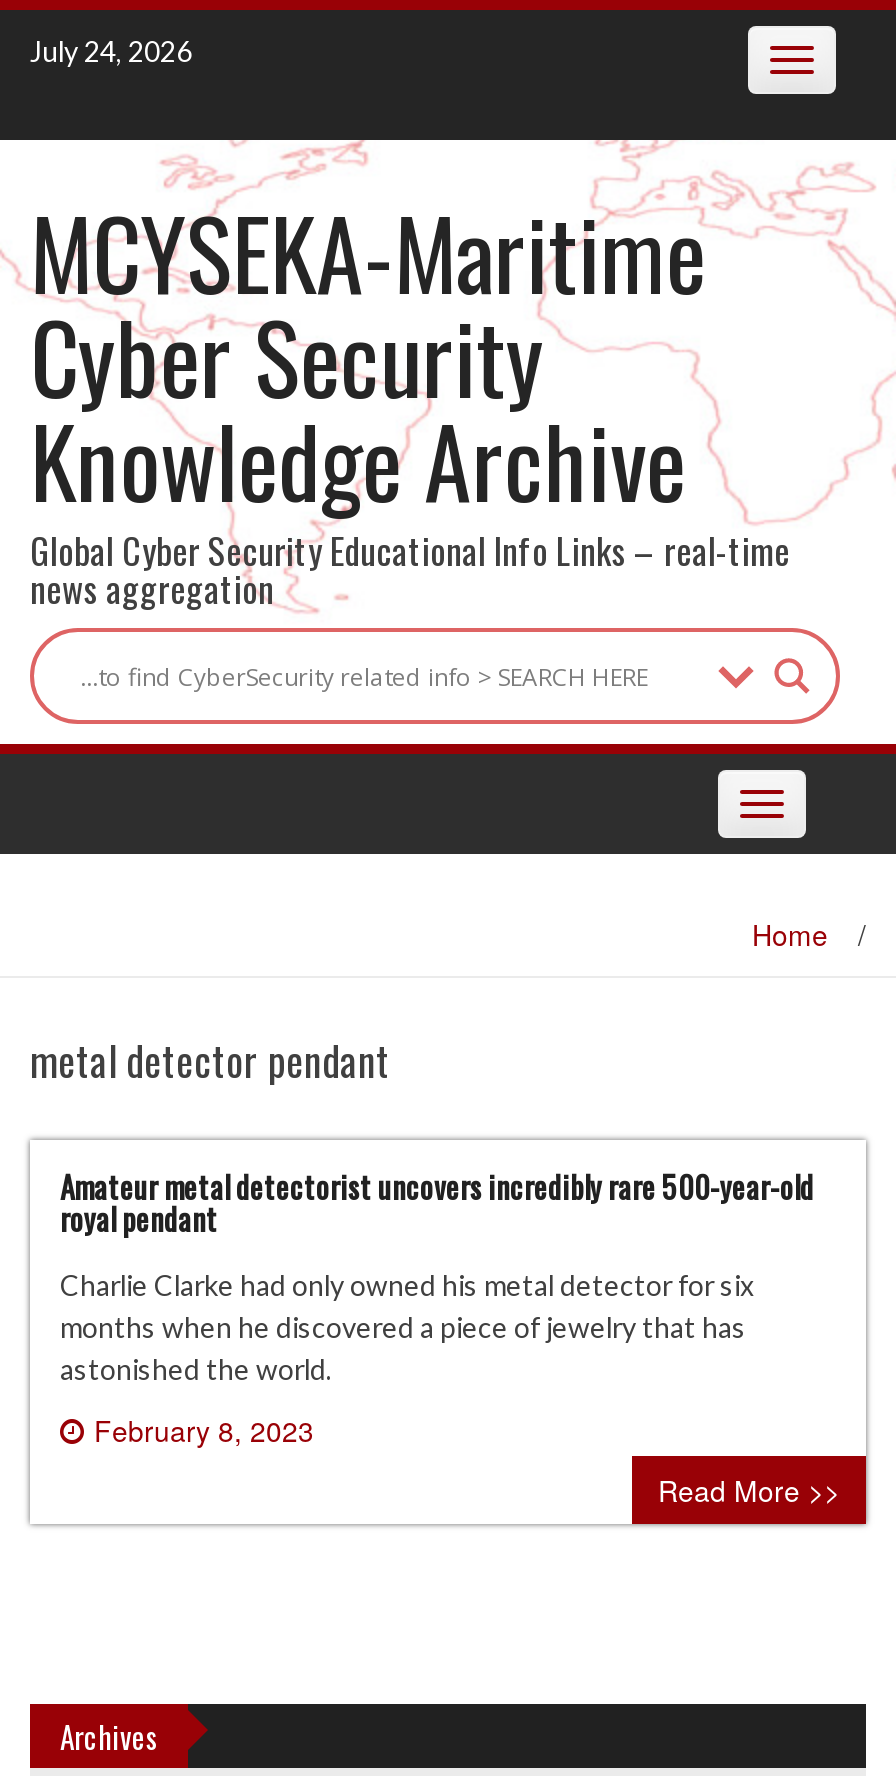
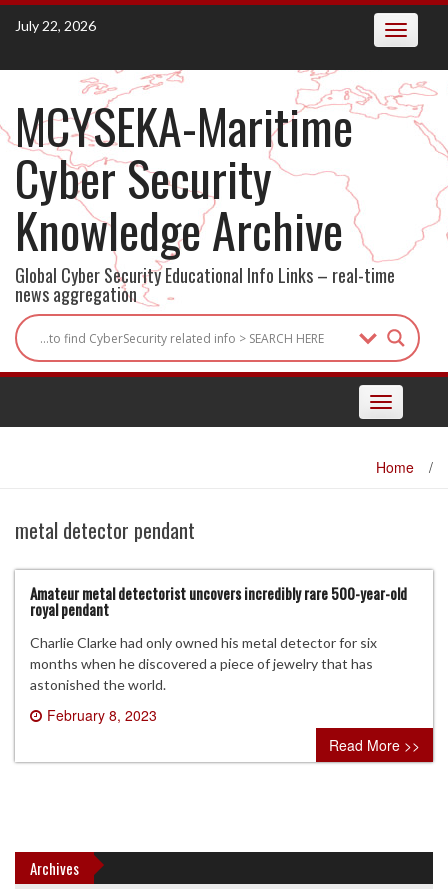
[30,34,192,68] July 24, 2026 -> [15,17,96,34] July 22, 2026

